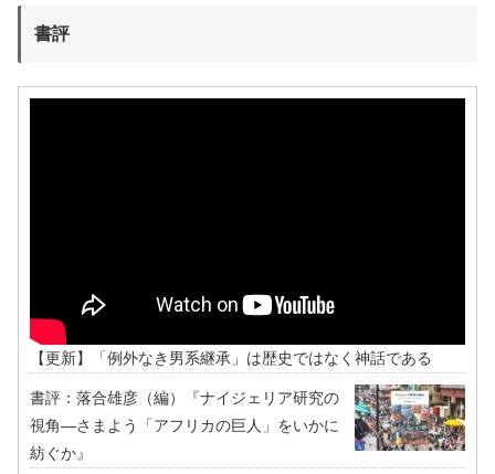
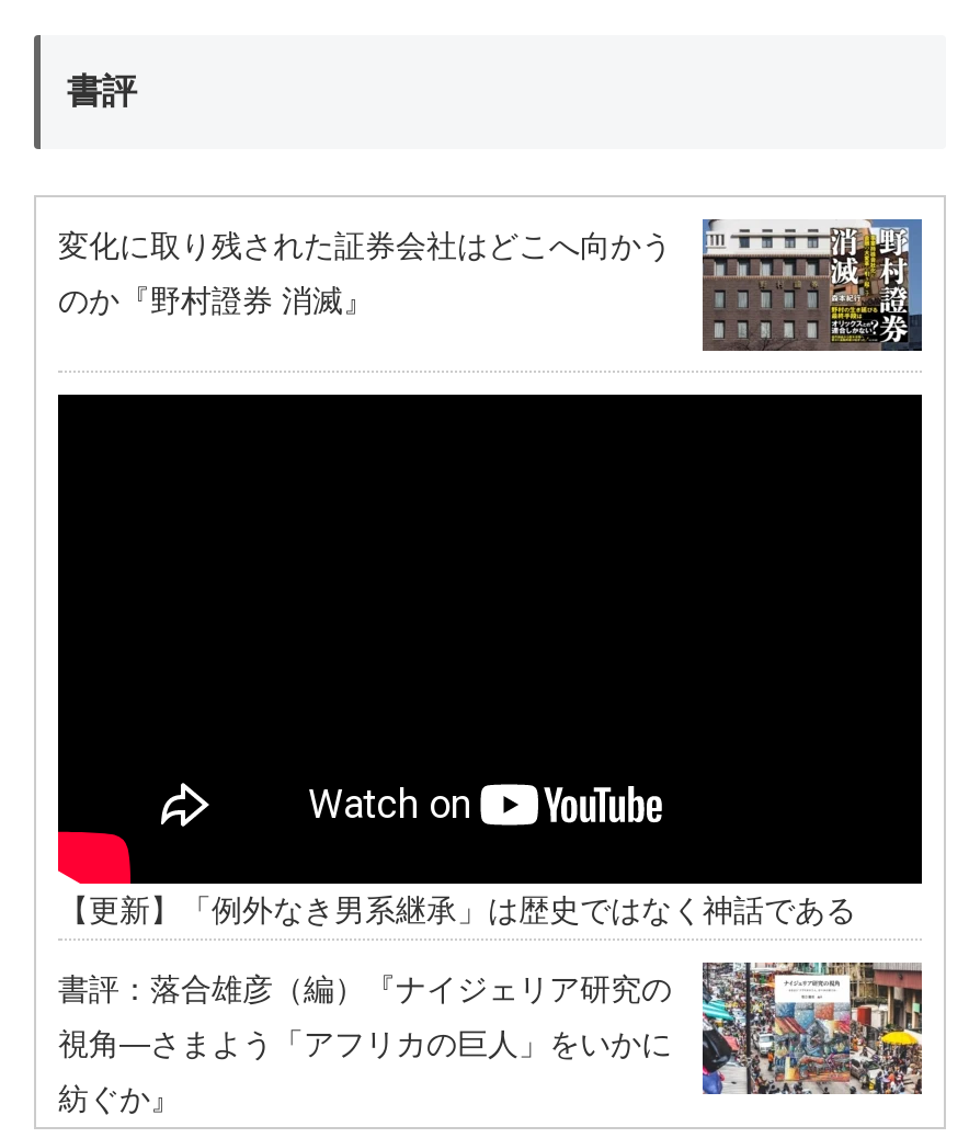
none -> [58,217,924,353] [image] | 変化に取り残された証券会社はどこへ向かう | のか『野村證券 消滅』

